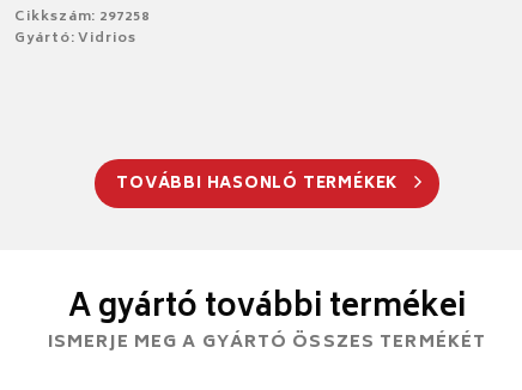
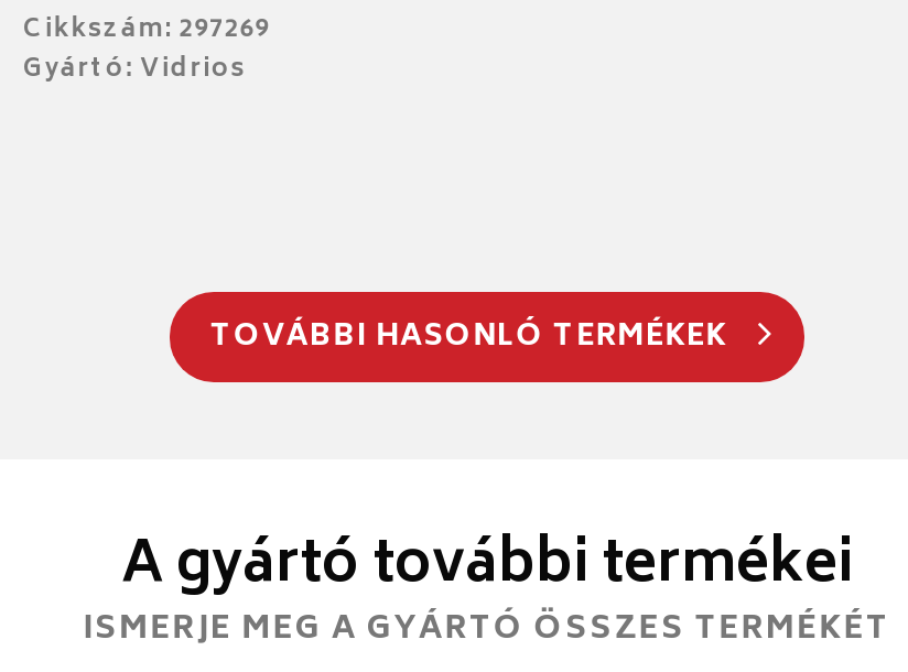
[15,6,149,29] Cikkszám: 297258 -> [23,10,270,52] Cikkszám: 297269

